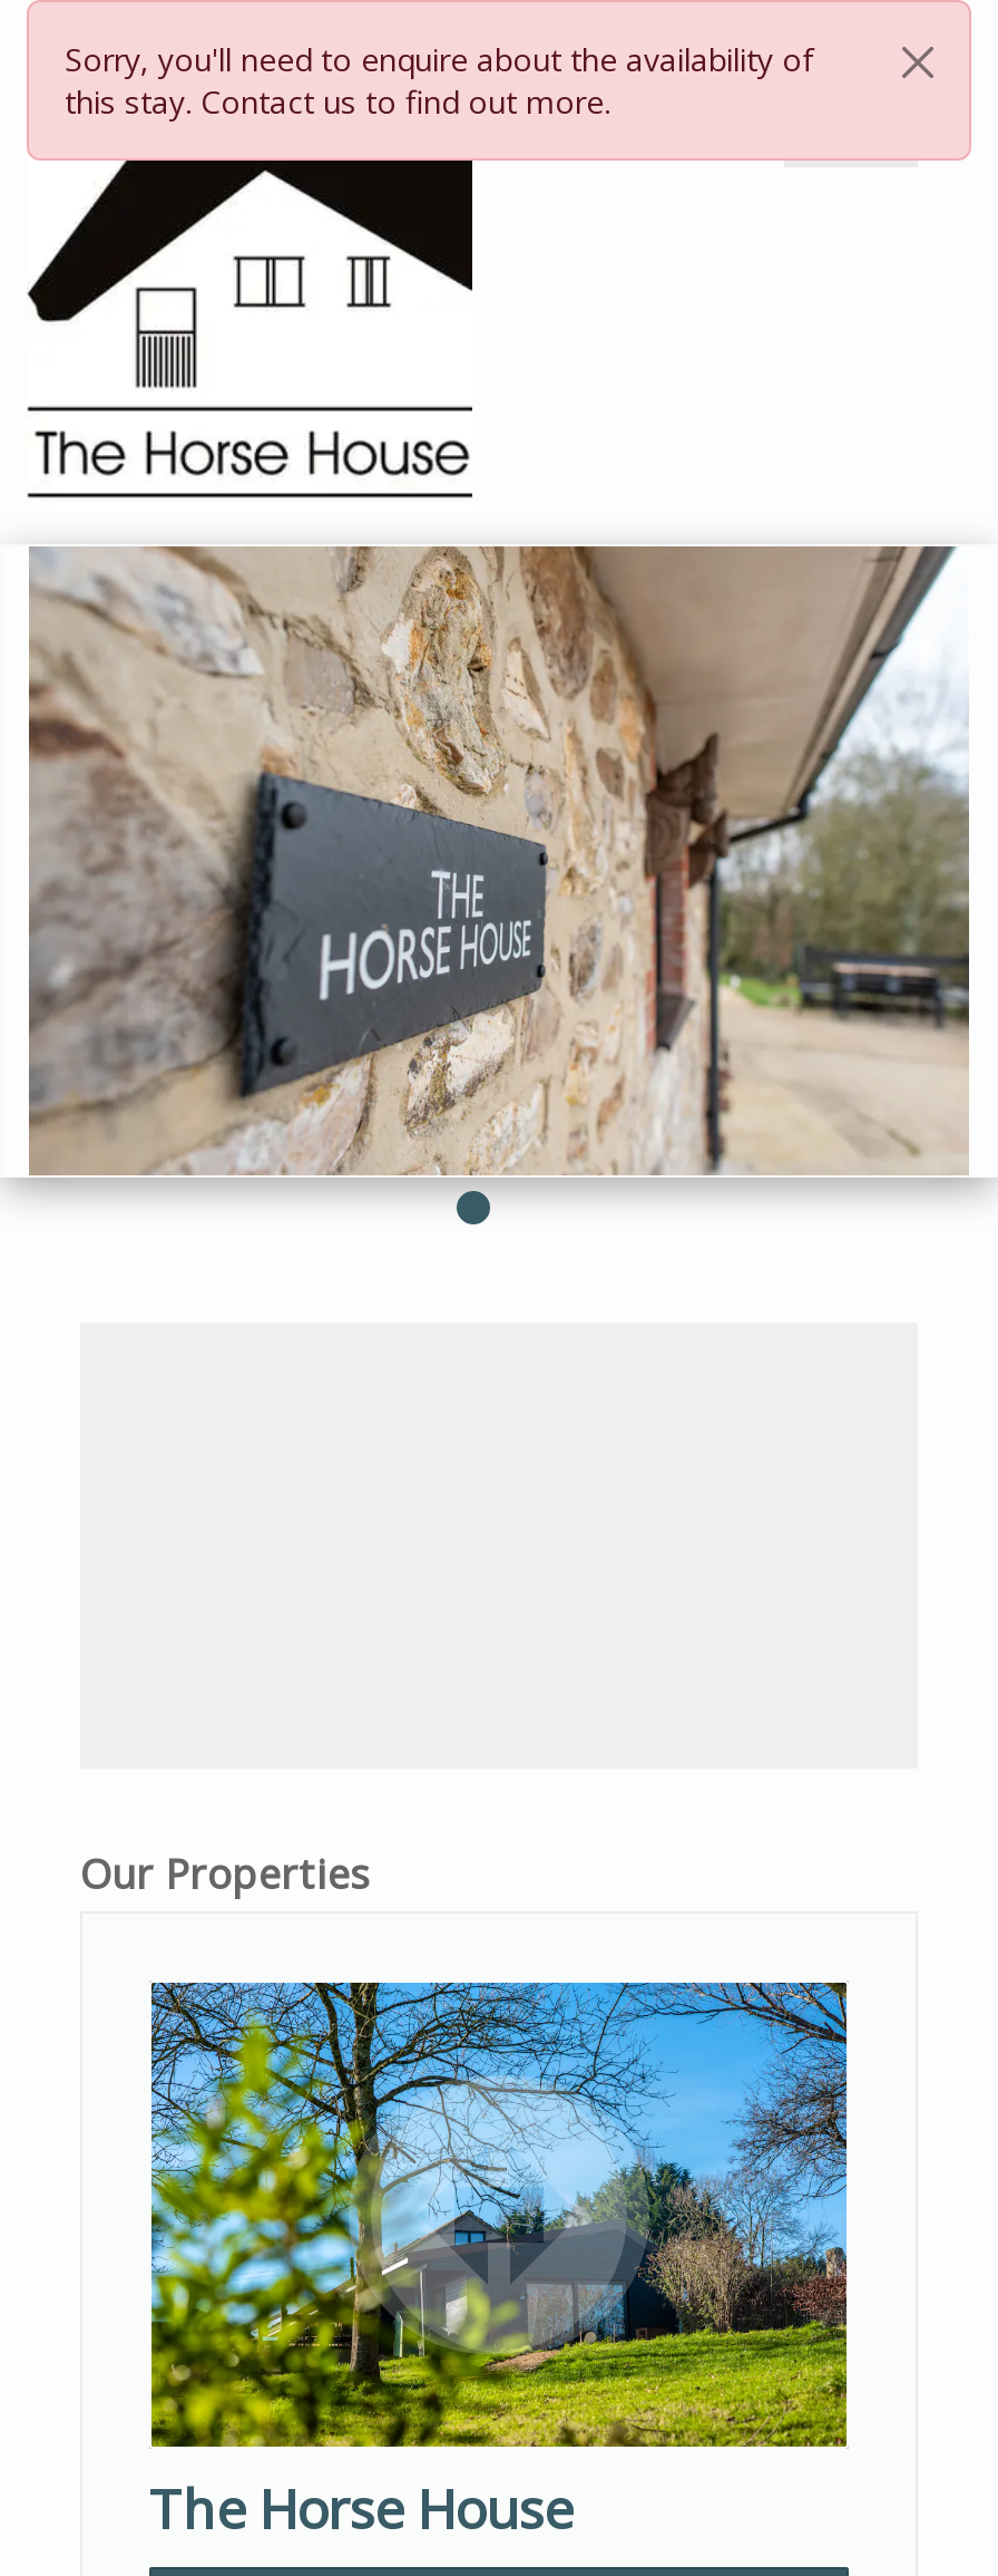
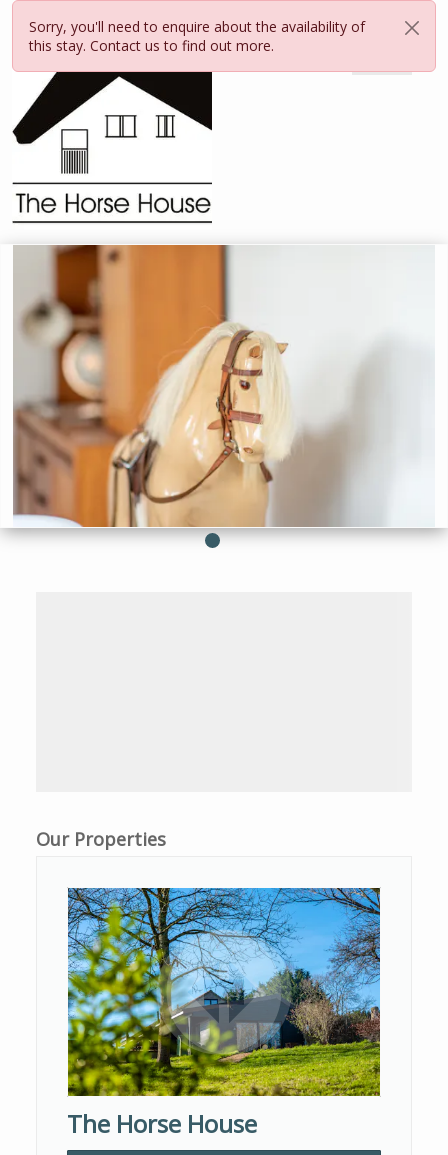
[27,544,971,1175] [image] -> [13,245,435,527] [image]

